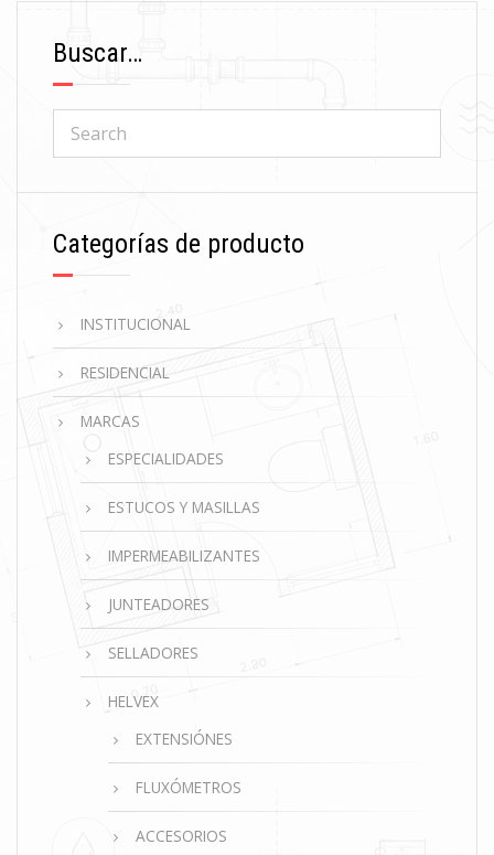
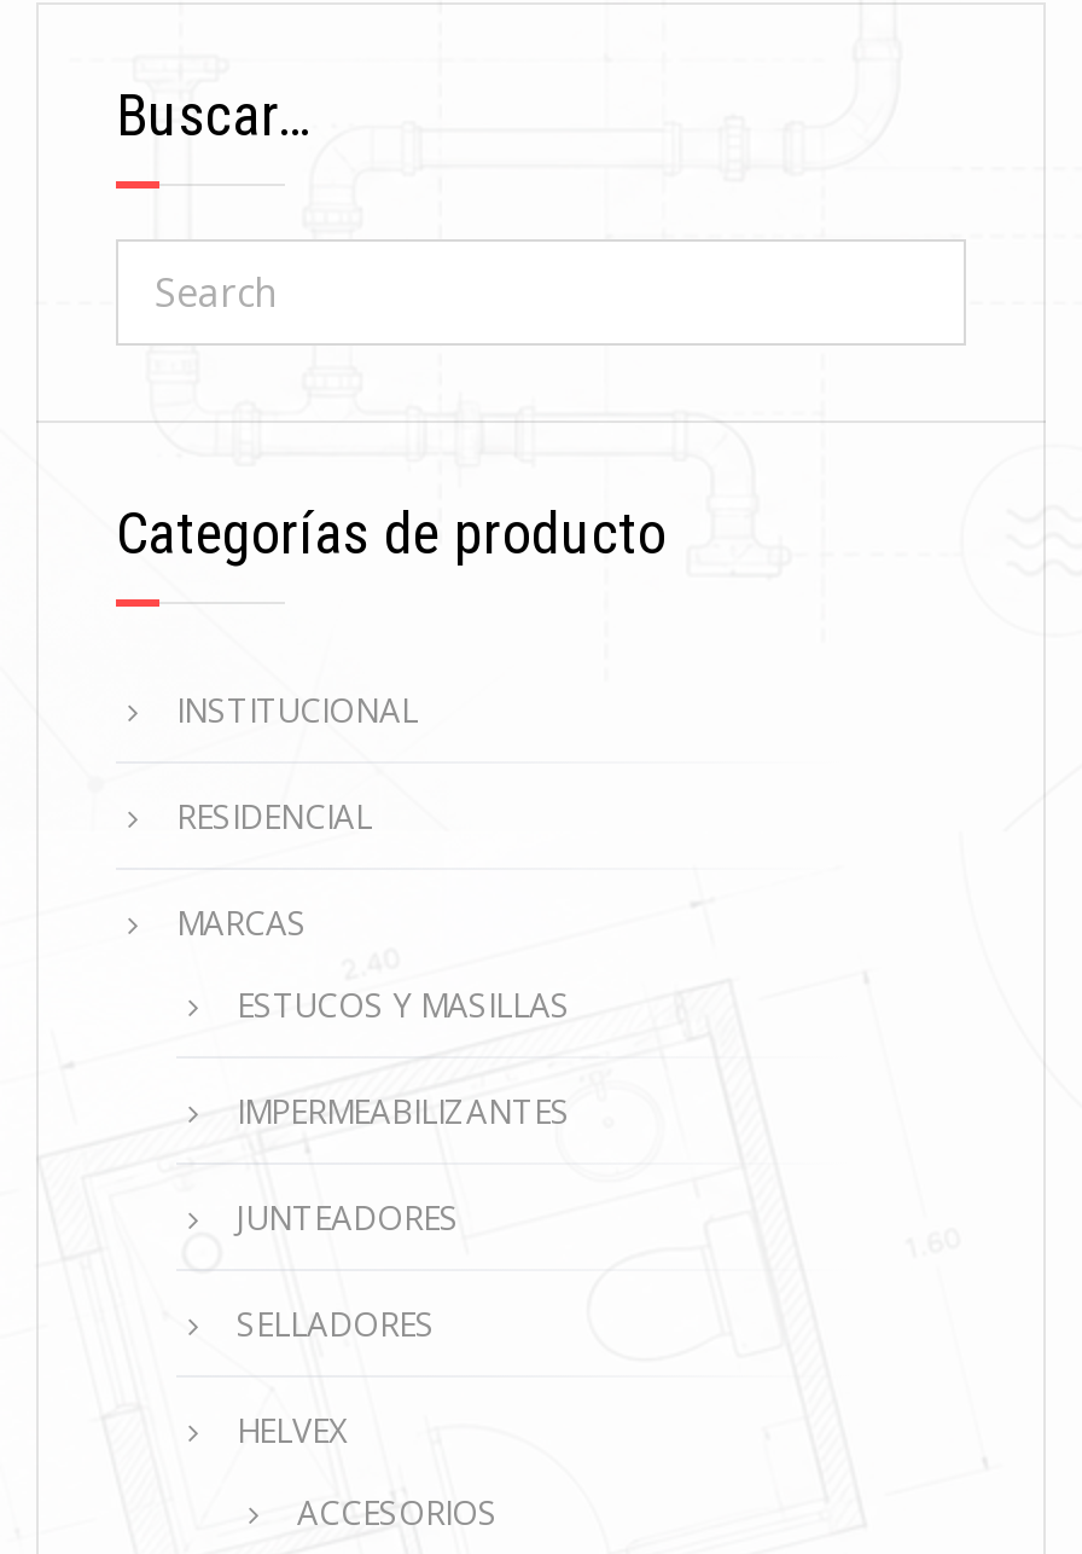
[108,448,224,469] ESPECIALIDADES -> none
[136,728,241,798] EXTENSIÓNES | FLUXÓMETROS -> none

